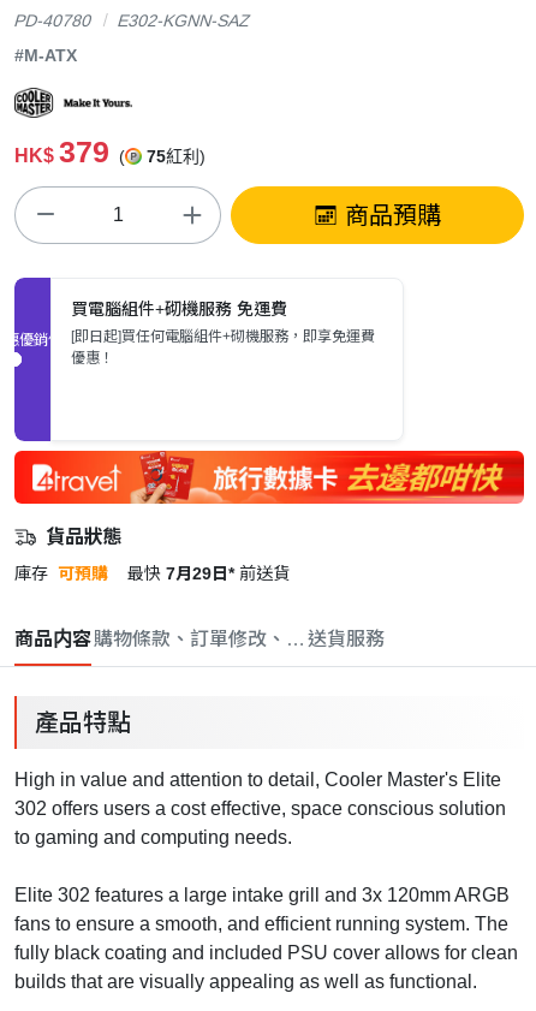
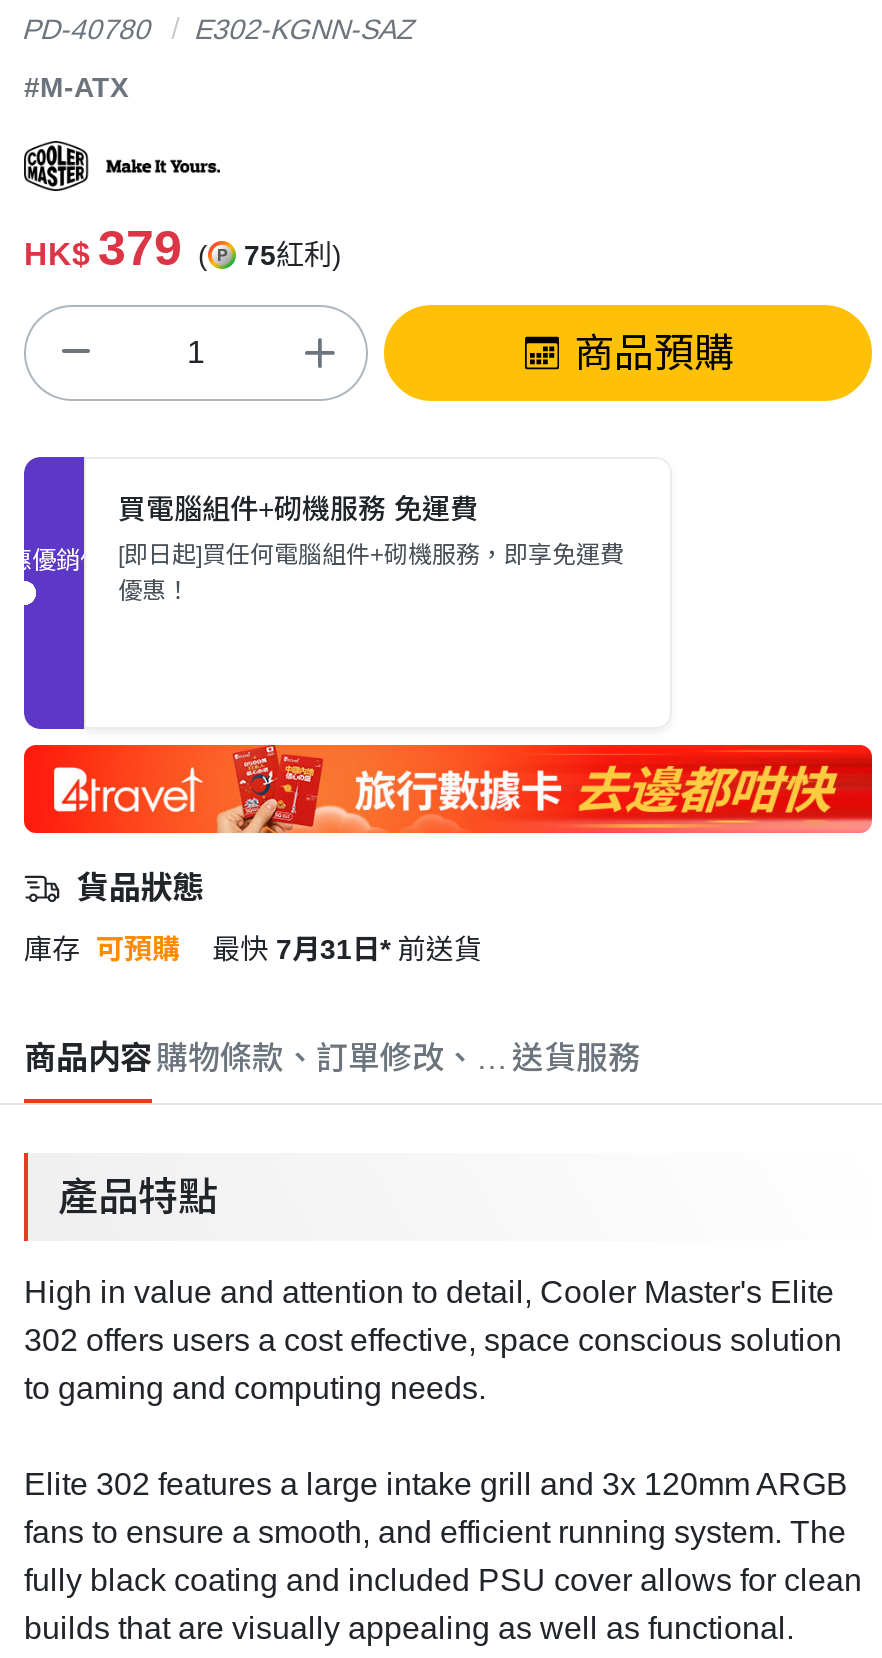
[127,564,290,583] 最快 7月29日* 前送貨 -> [212,933,482,965] 最快 7月31日* 前送貨

